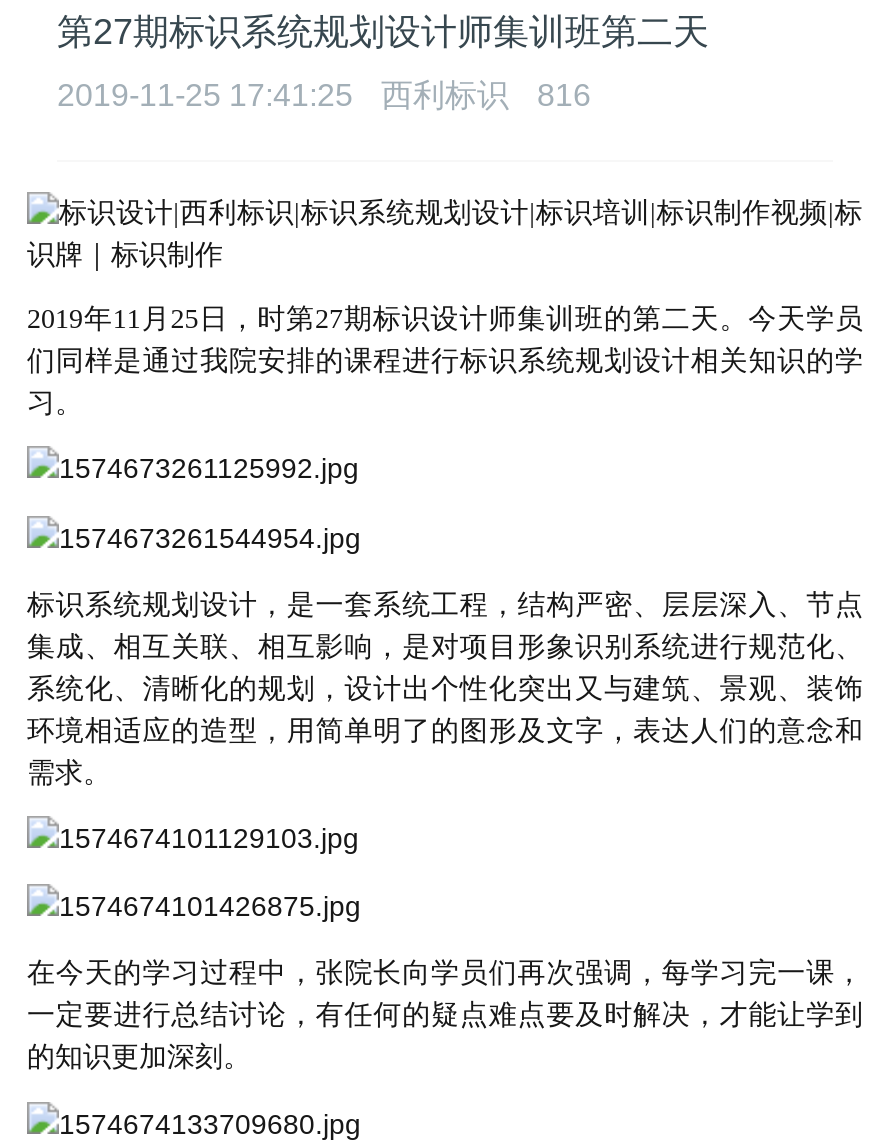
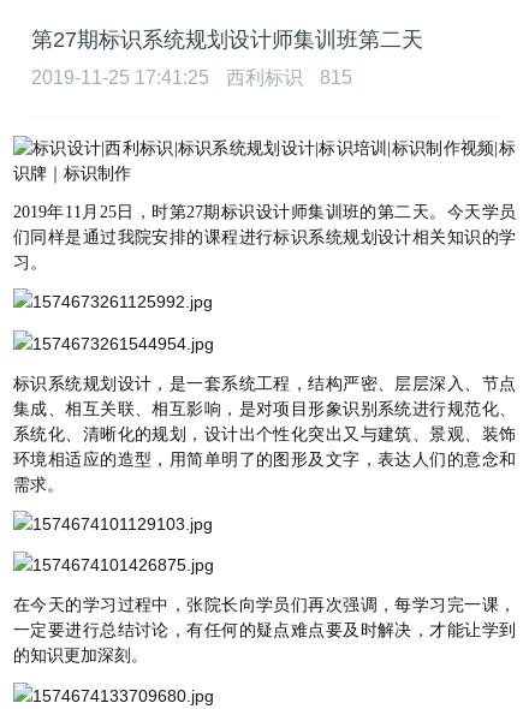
[57,78,591,112] 2019-11-25 17:41:25 西利标识 816 -> [31,67,352,88] 2019-11-25 17:41:25 西利标识 815

